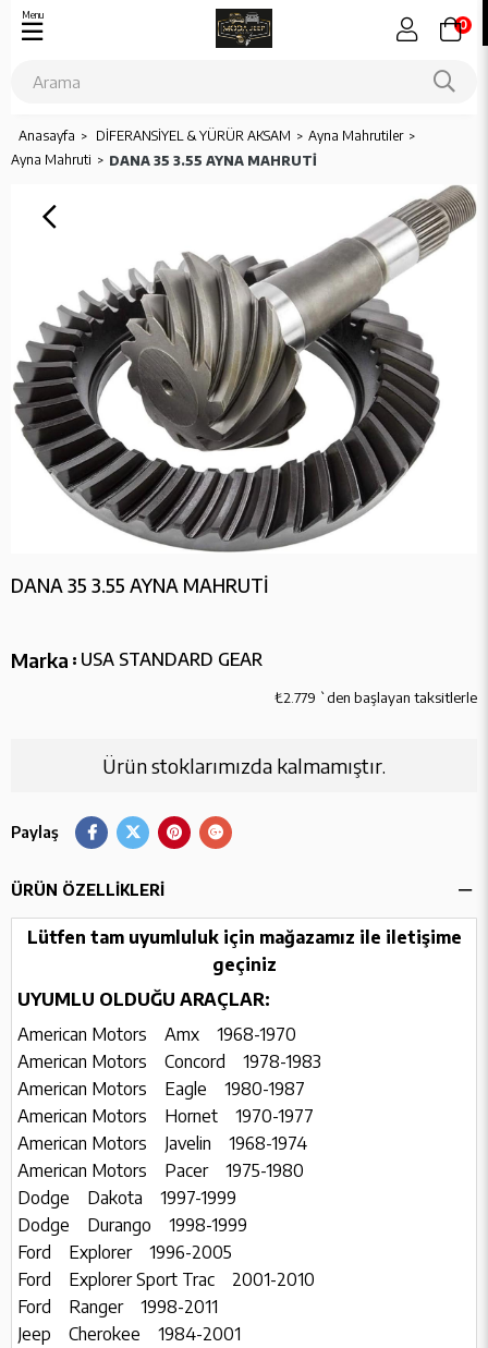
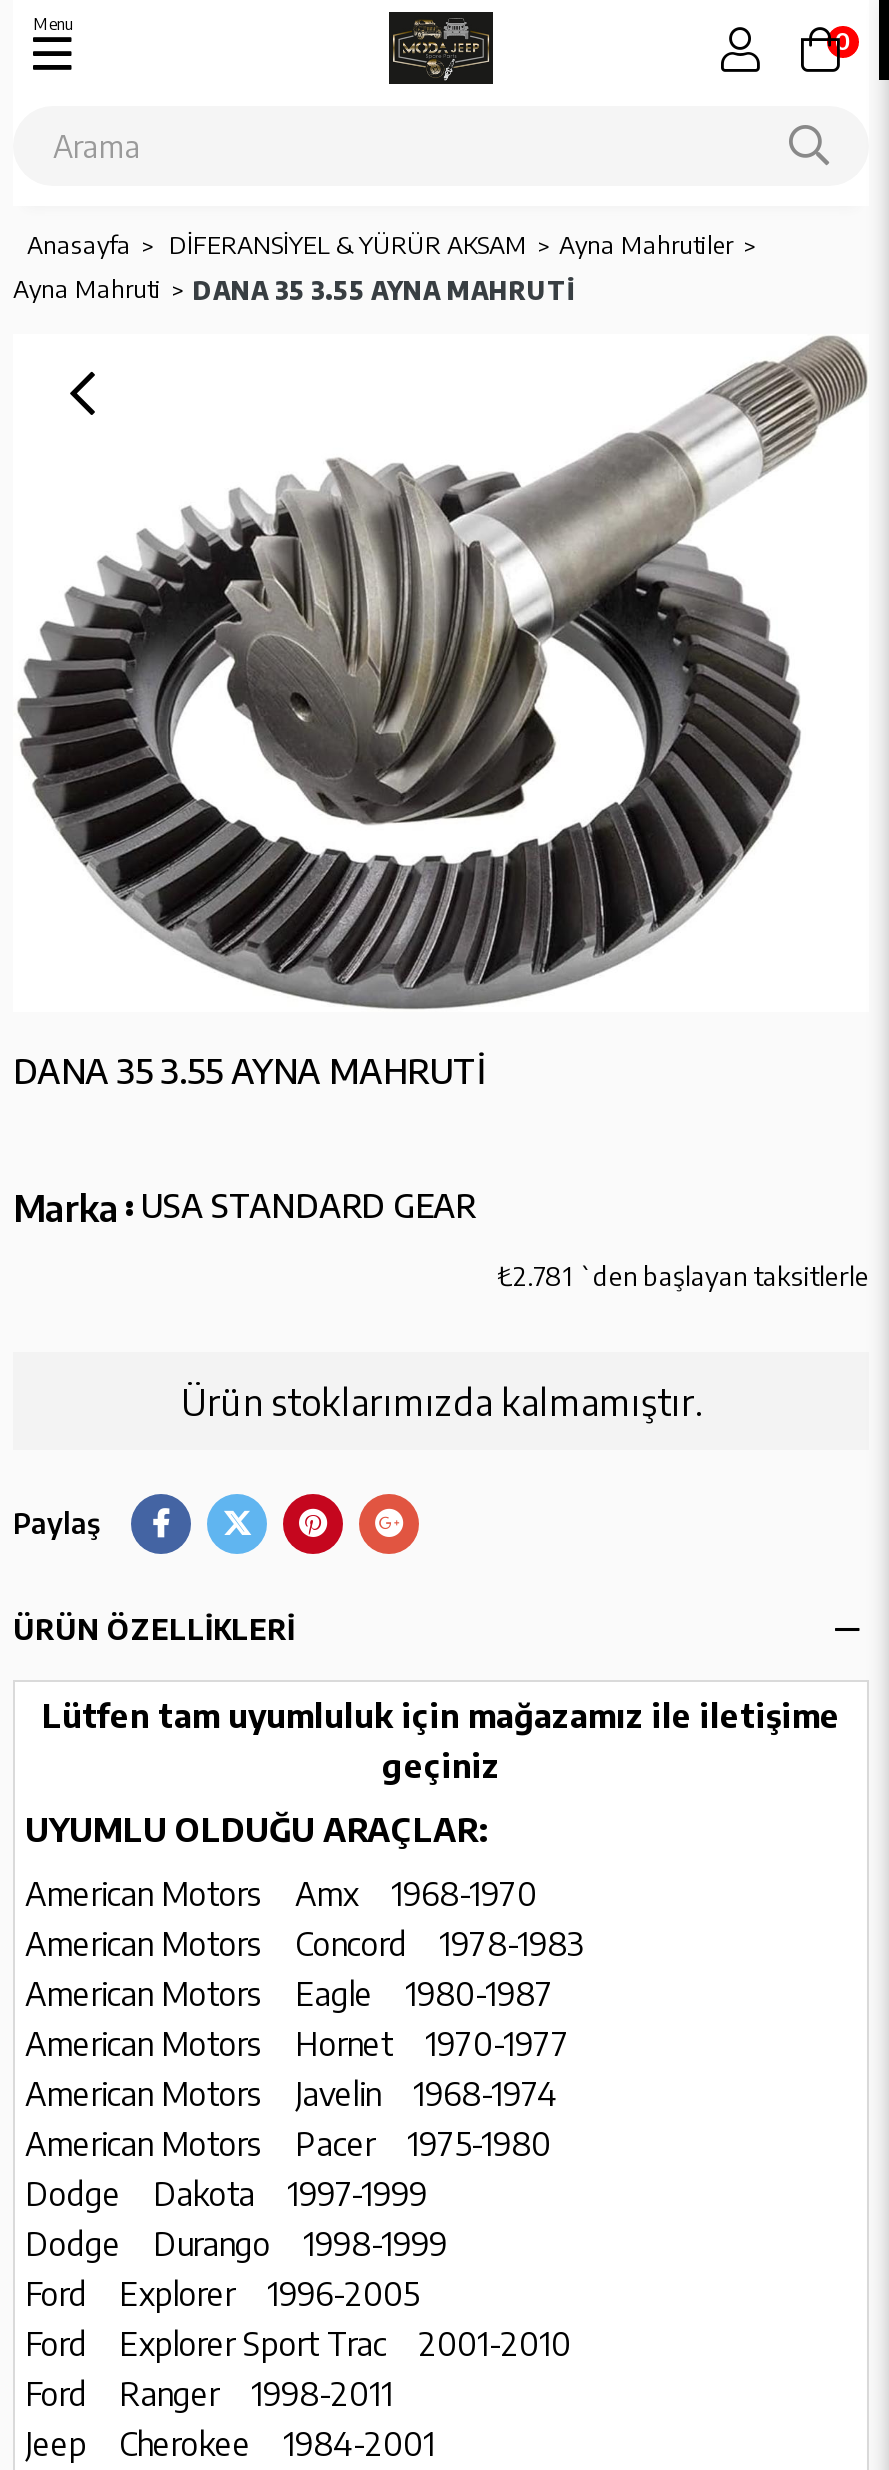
[274,689,477,706] ₺2.779 `den başlayan taksitlerle -> [497,1260,869,1292] ₺2.781 `den başlayan taksitlerle

